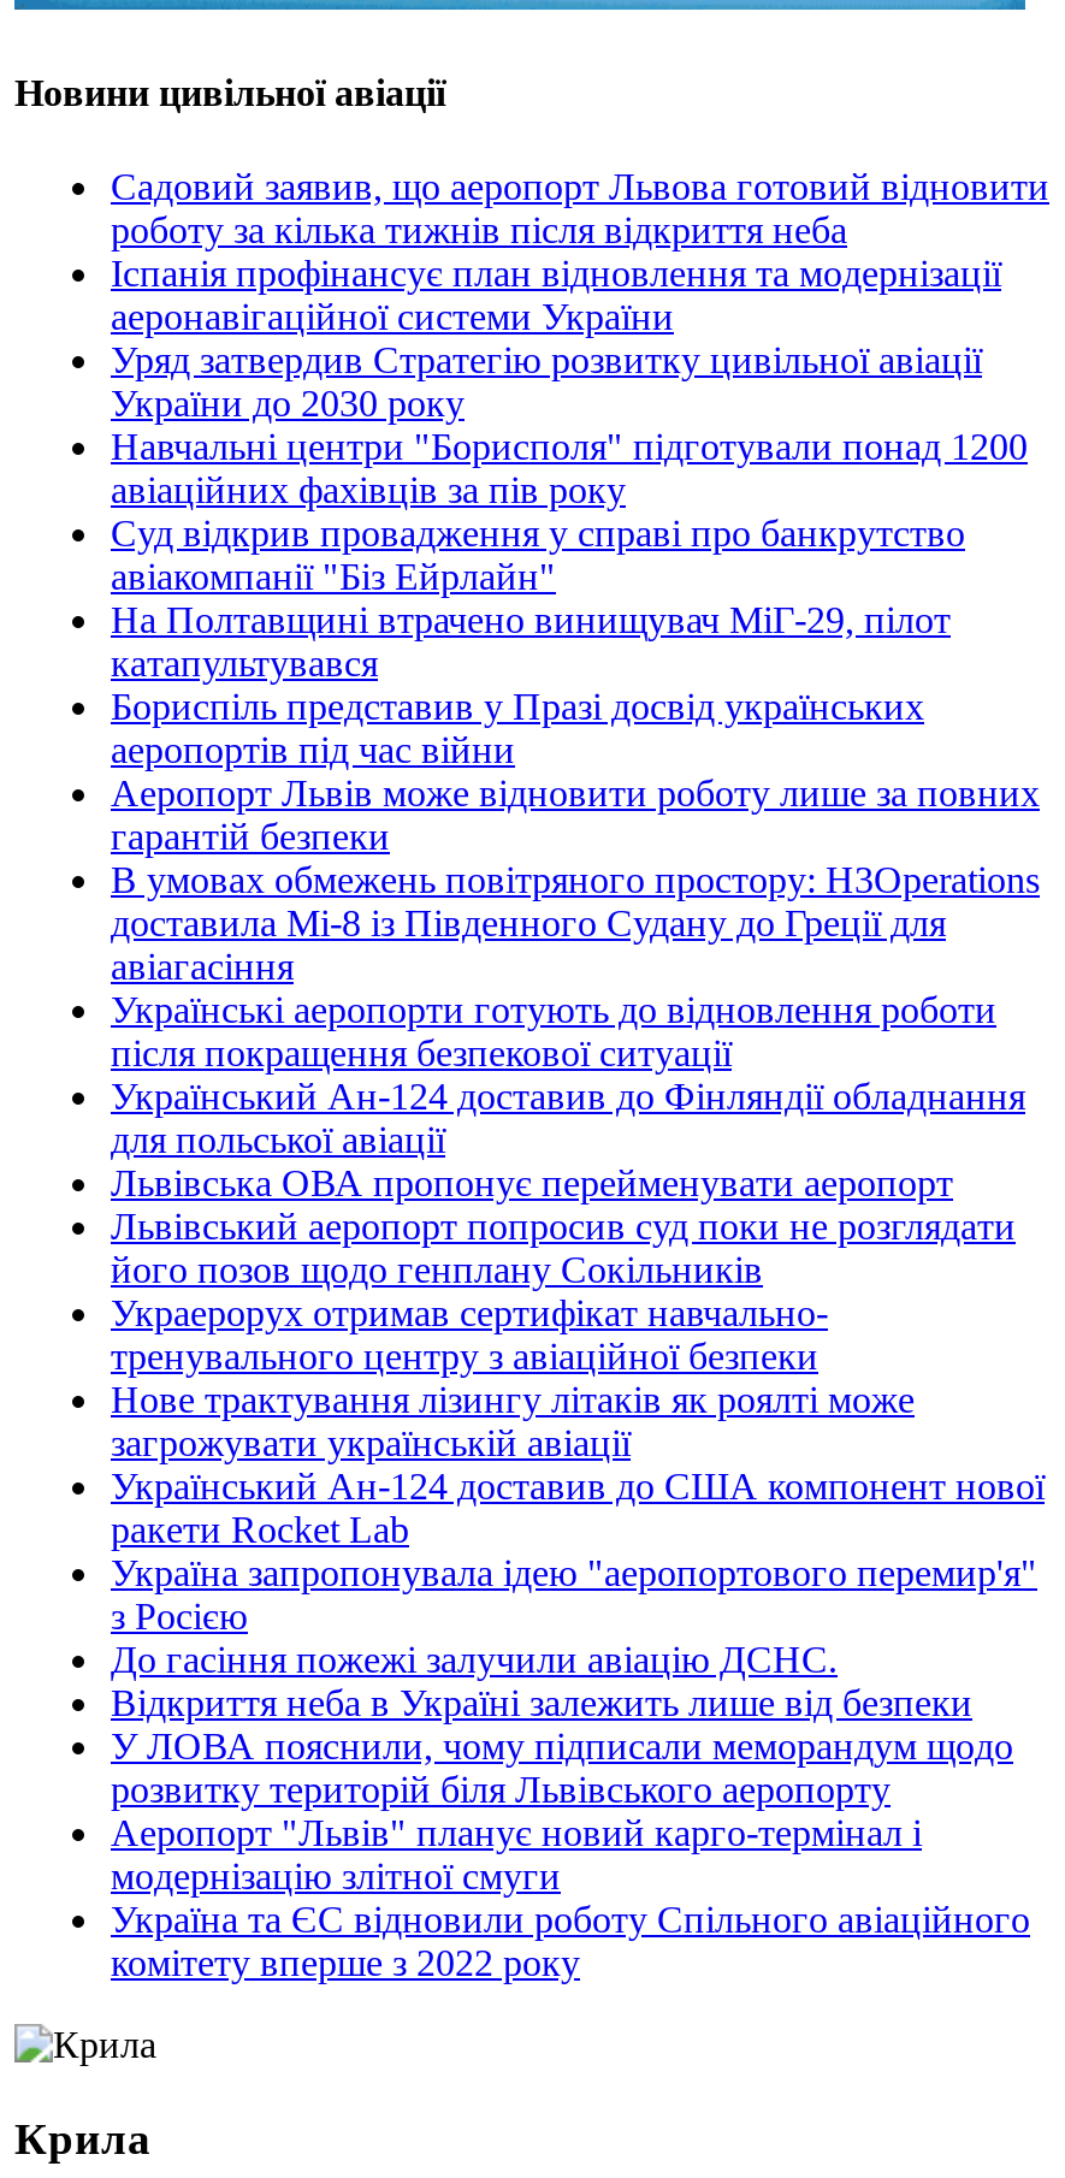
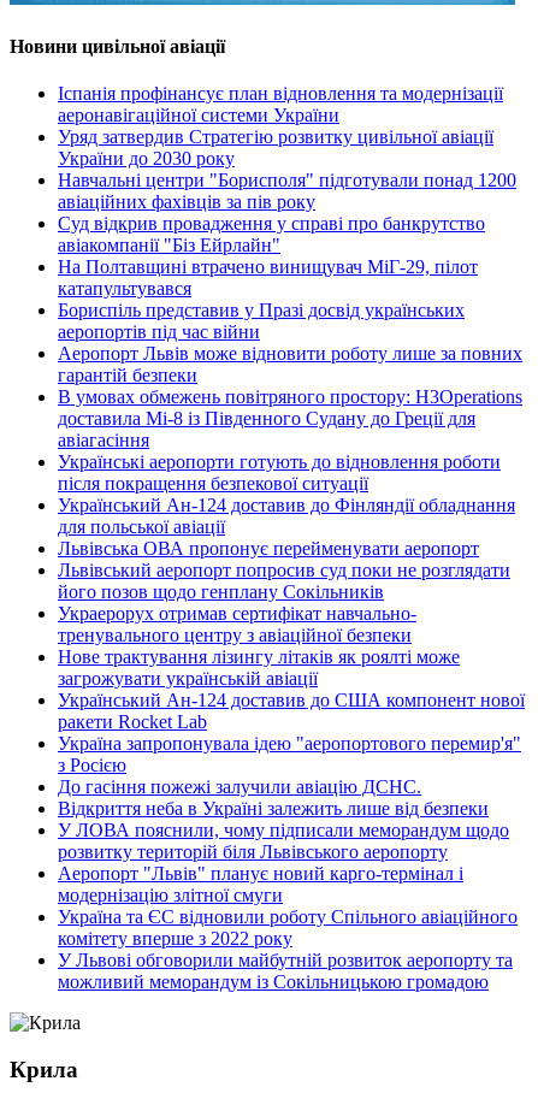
[111,166,1049,250] Садовий заявив, що аеропорт Львова готовий відновити | роботу за кілька тижнів після відкриття неба -> none
moved [111,253,1045,1983] -> [58,83,525,949]: Іспанія профінансує план відновлення та модернізації | аеронавігаційної системи України | Уряд затвердив Стратегію розвитку цивільної авіації | ... | Україна та ЄС відновили роботу Спільного авіаційного | комітету вперше з 2022 року
none -> [58,950,513,992] У Львові обговорили майбутній розвиток аеропорту та | можливий меморандум із Сокільницькою громадою

